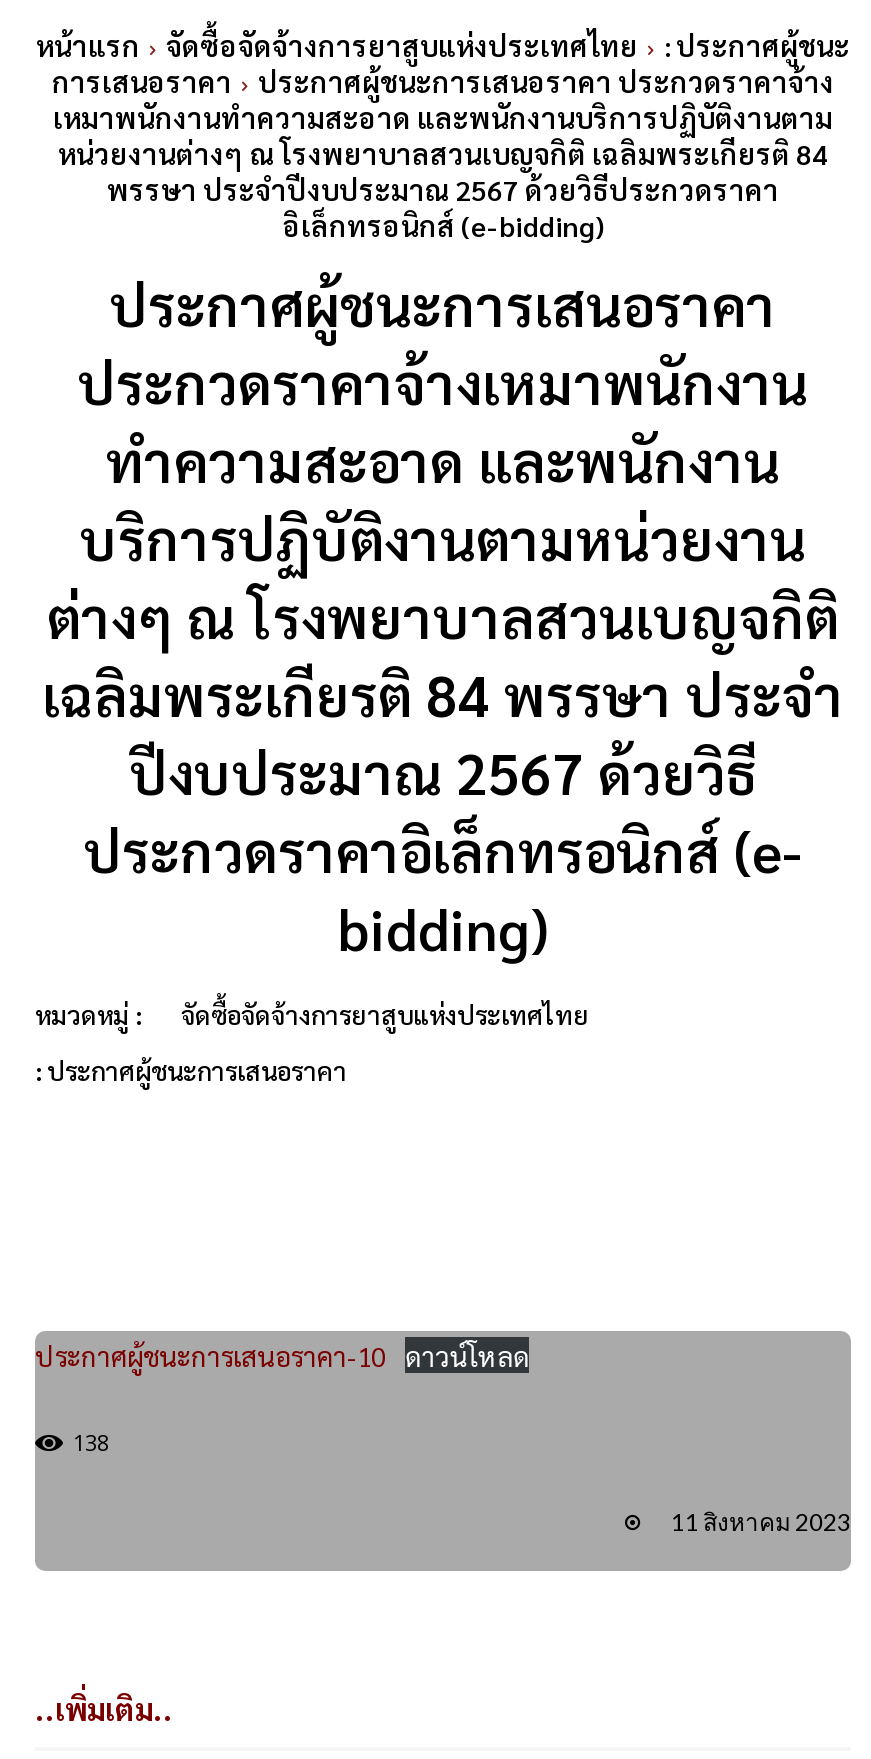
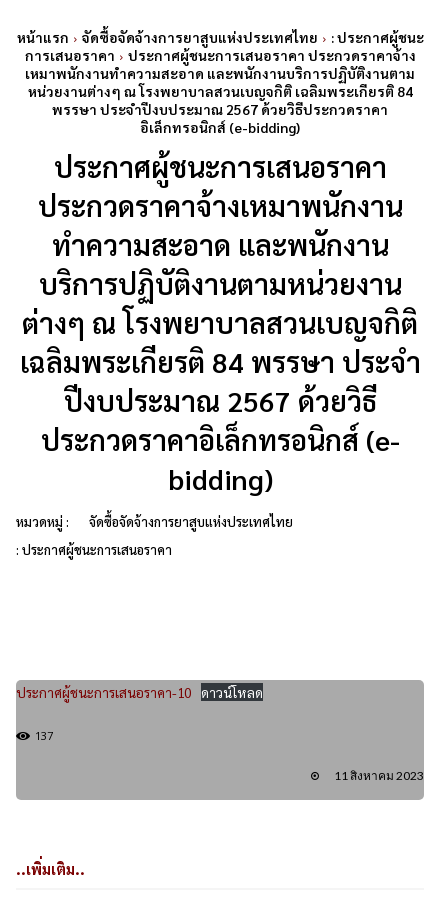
[73,1427,109,1457] 138 -> [35,728,53,743] 137

